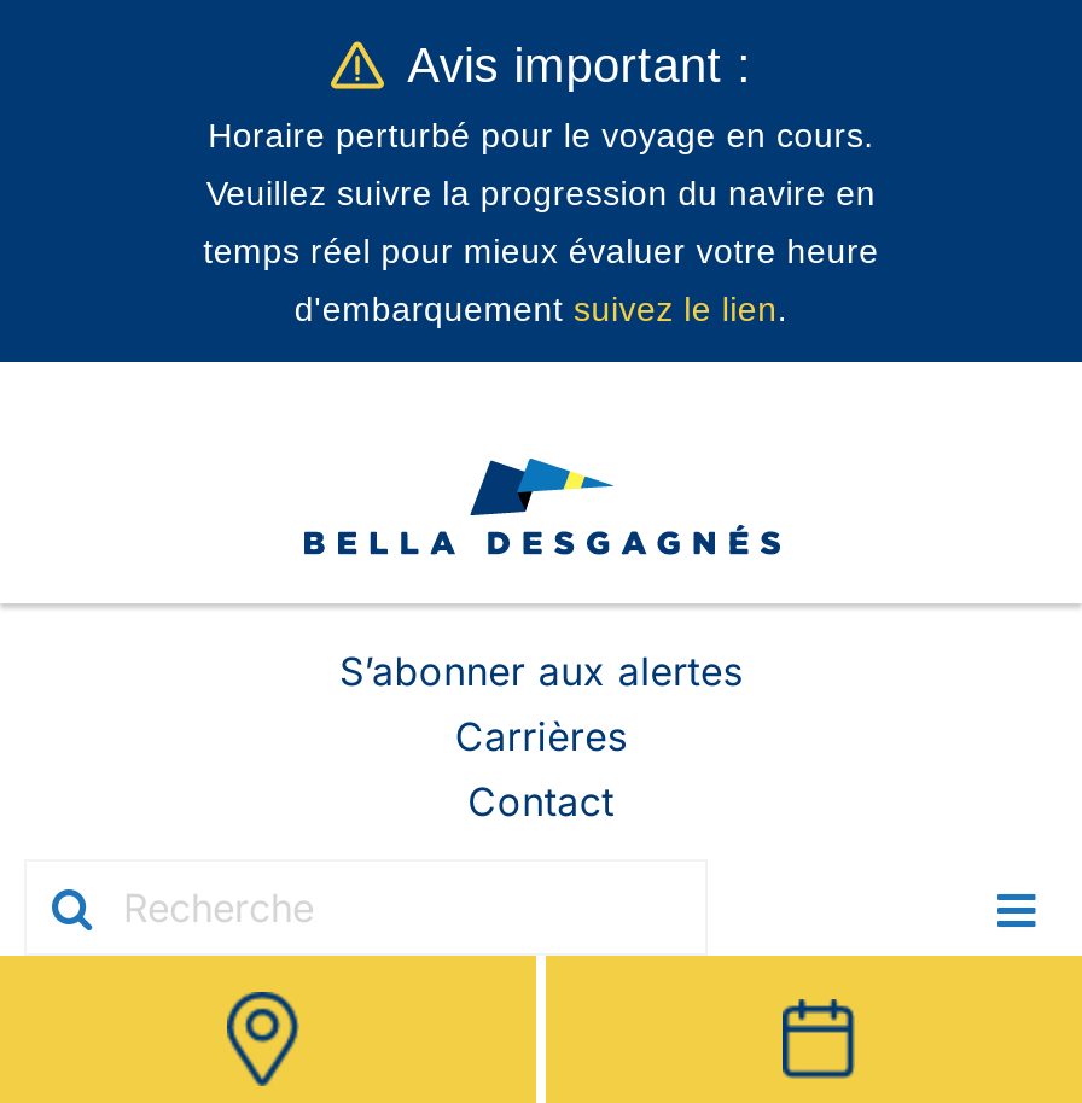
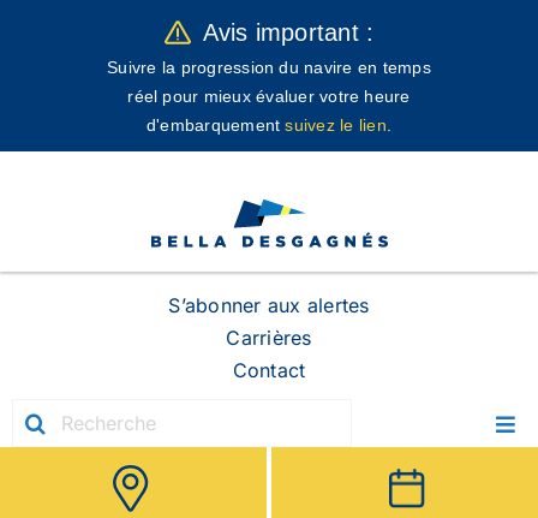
[203,116,879,270] Horaire perturbé pour le voyage en cours. | Veuillez suivre la progression du navire en | temps réel pour mieux évaluer votre heure -> [107,58,431,106] Suivre la progression du navire en temps | réel pour mieux évaluer votre heure

